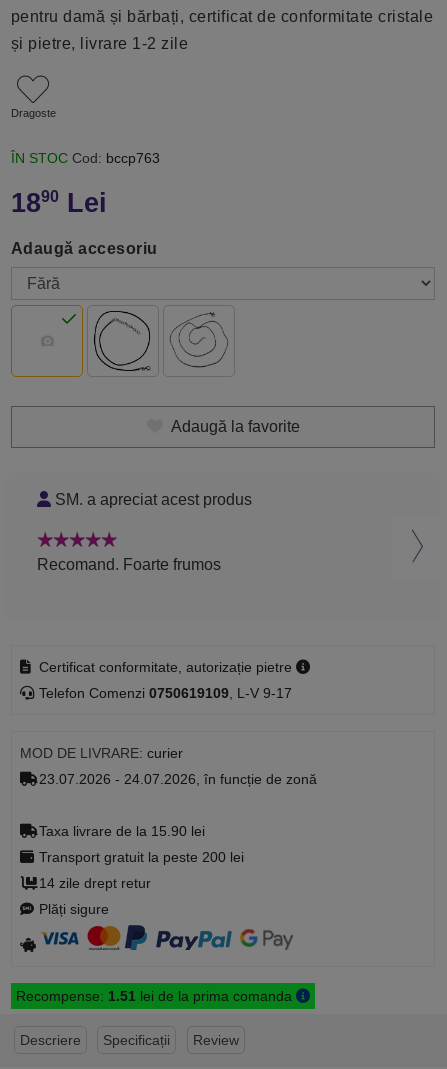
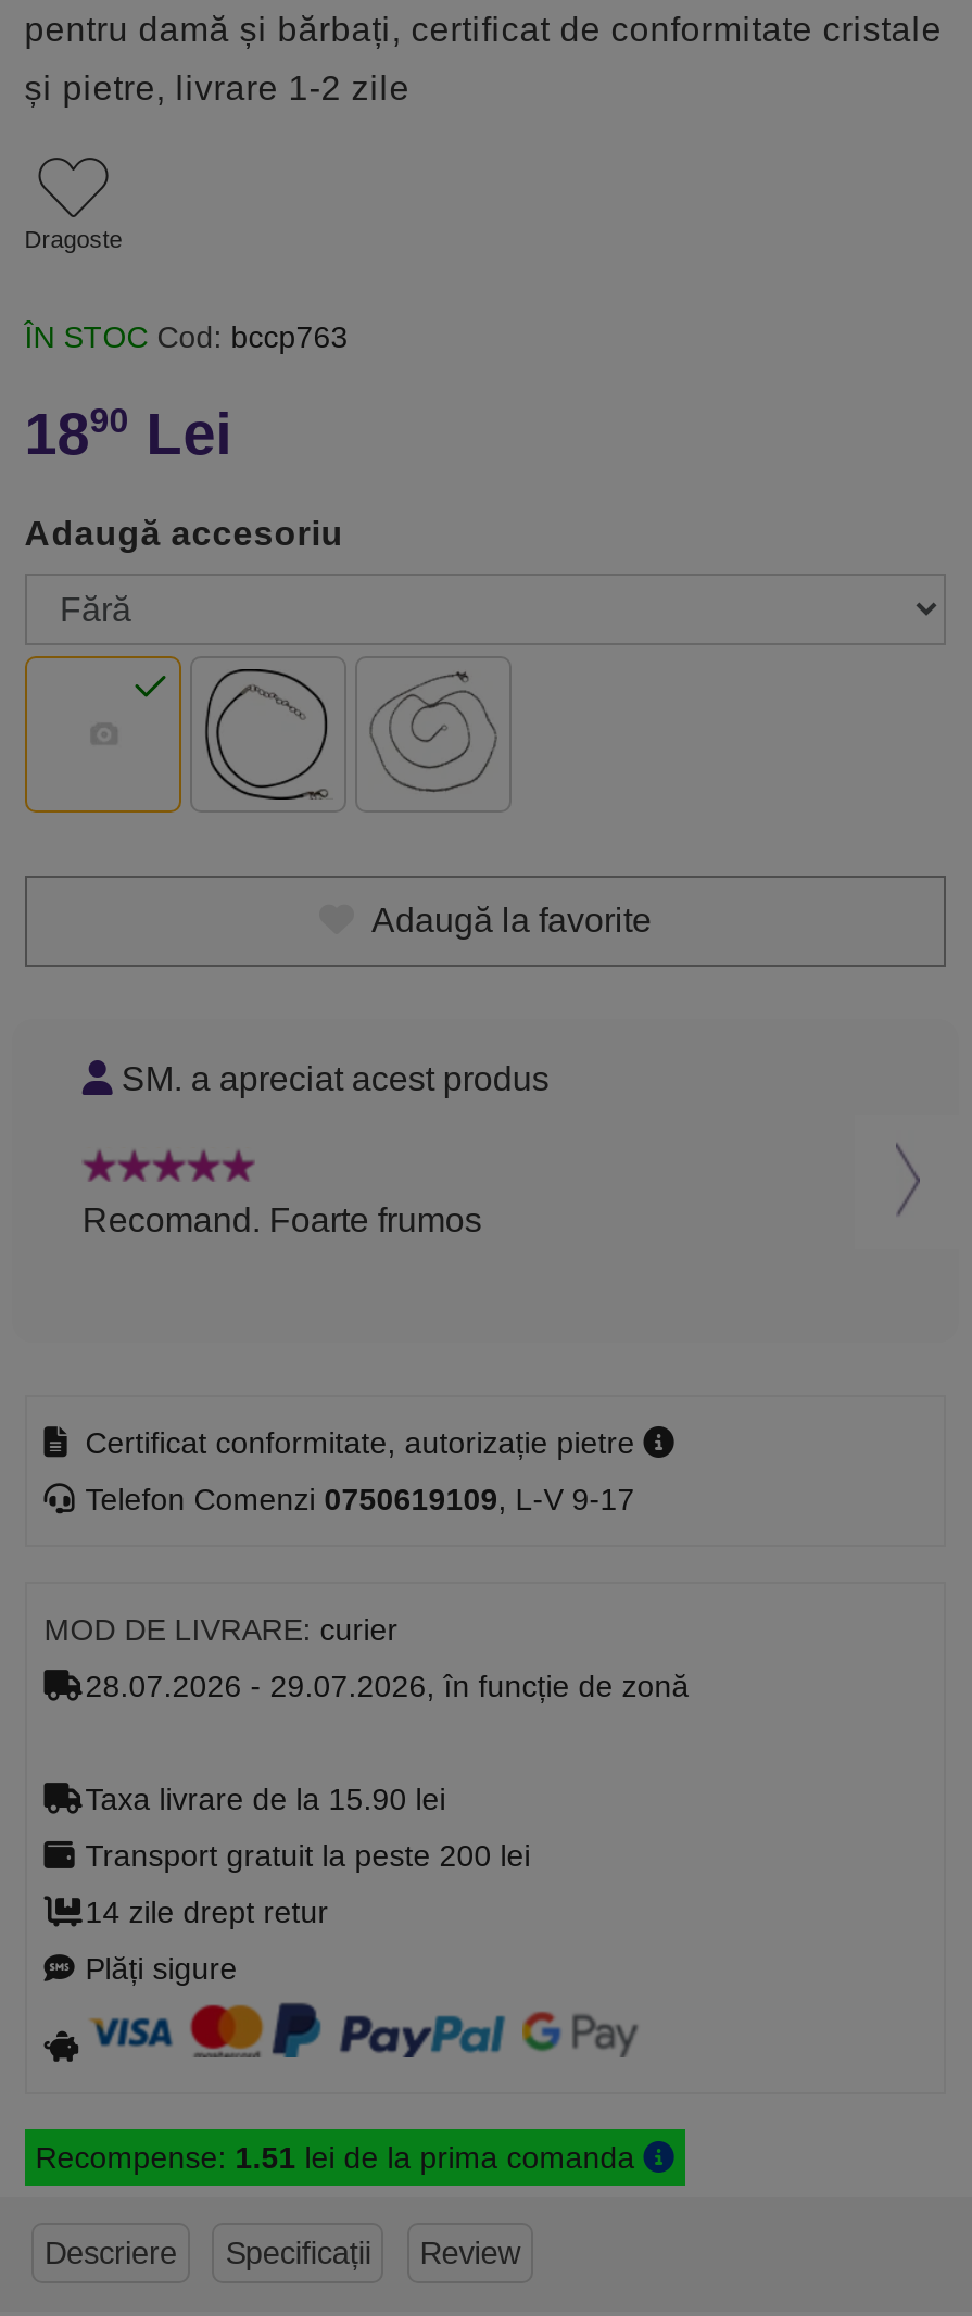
[35,771,317,787] 23.07.2026 - 24.07.2026, în funcție de zonă -> [77,1669,689,1703] 28.07.2026 - 29.07.2026, în funcție de zonă

